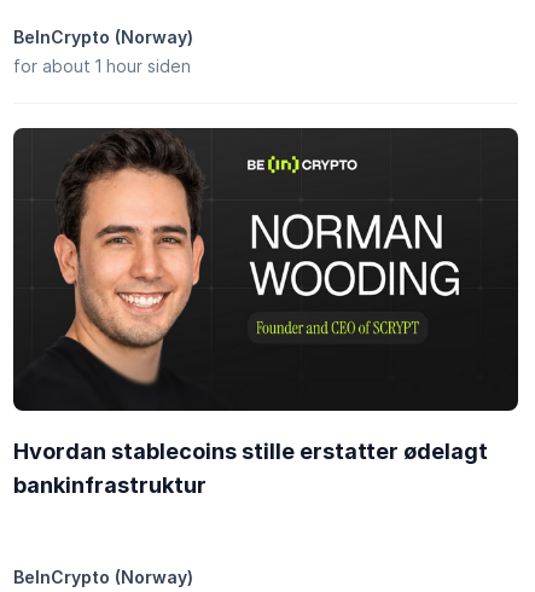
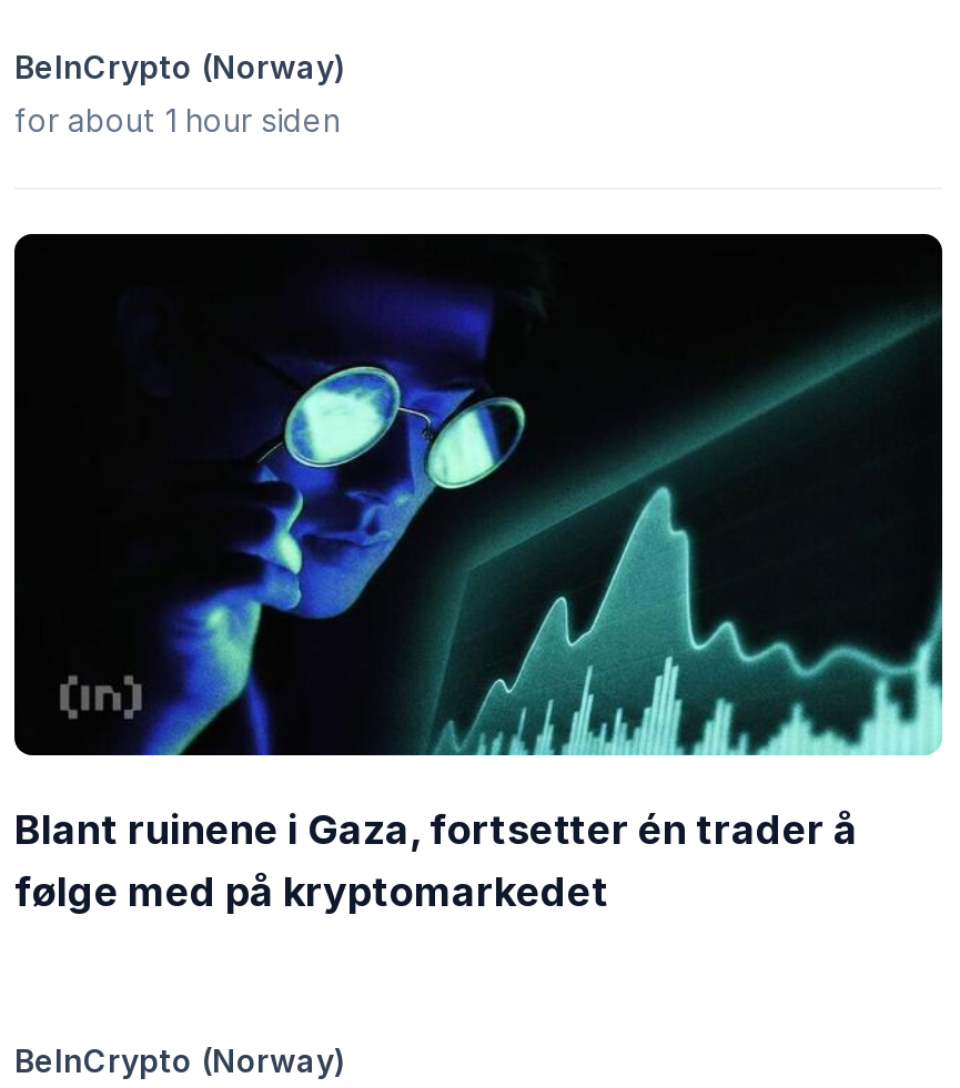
[13,128,519,498] [image] | Hvordan stablecoins stille erstatter ødelagt | bankinfrastruktur -> [14,234,944,914] [image] | Blant ruinene i Gaza, fortsetter én trader å | følge med på kryptomarkedet

